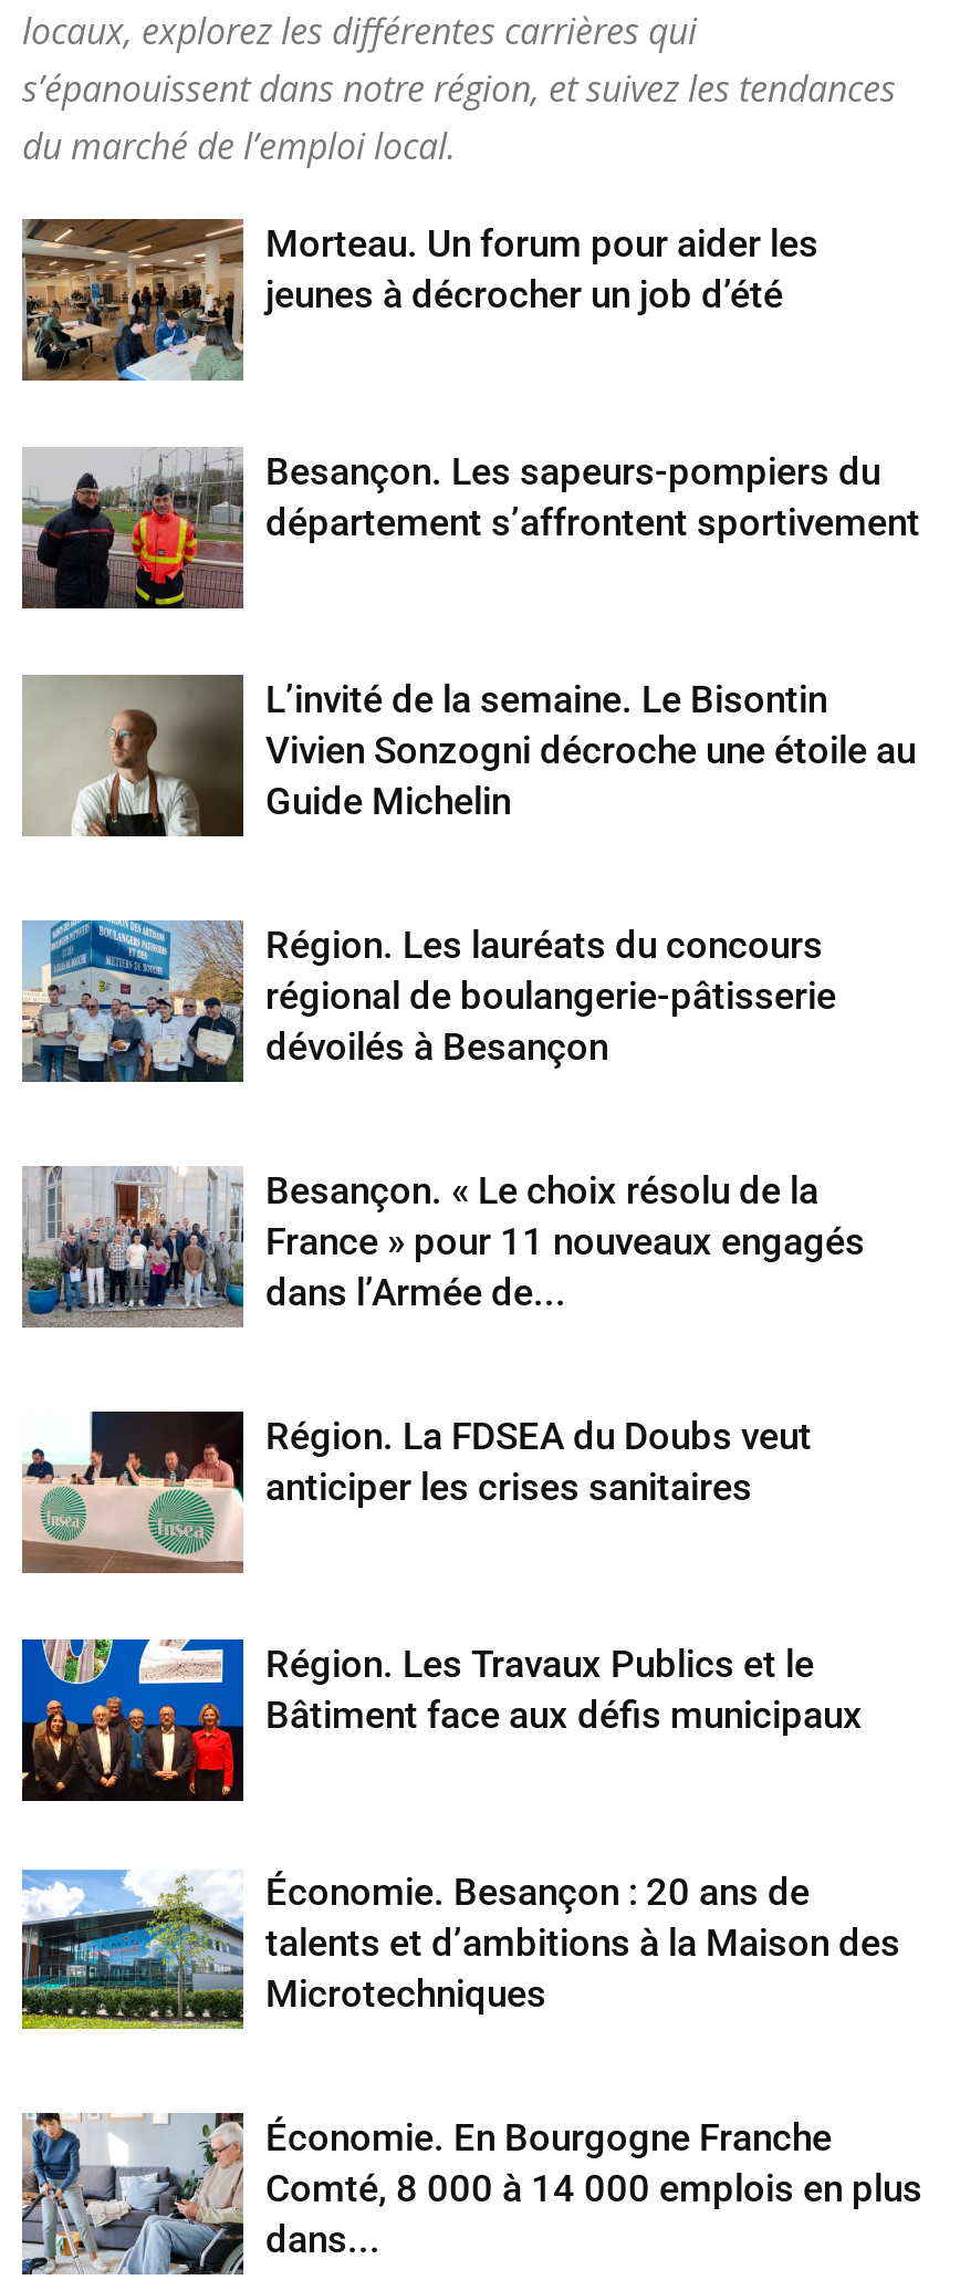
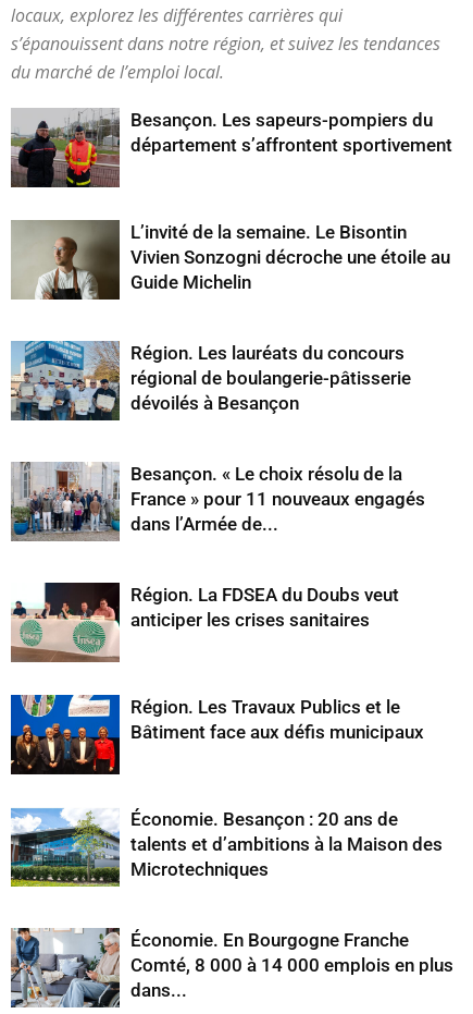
[22,217,818,383] [image] | Morteau. Un forum pour aider les | jeunes à décrocher un job d’été -> none

